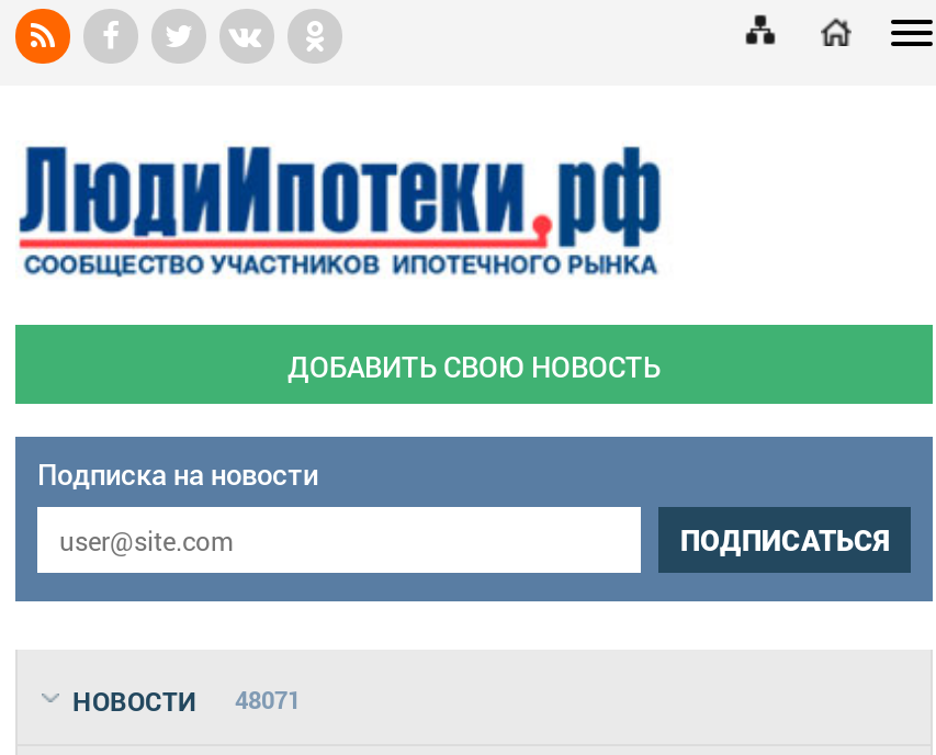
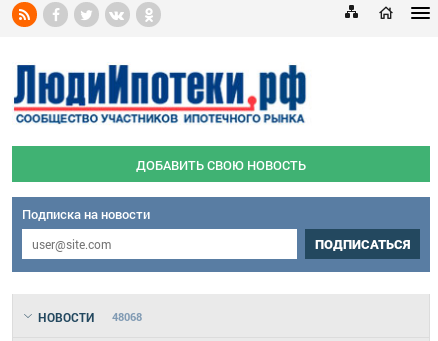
[72,683,301,718] НОВОСТИ 48071 -> [38,309,142,325] НОВОСТИ 48068

